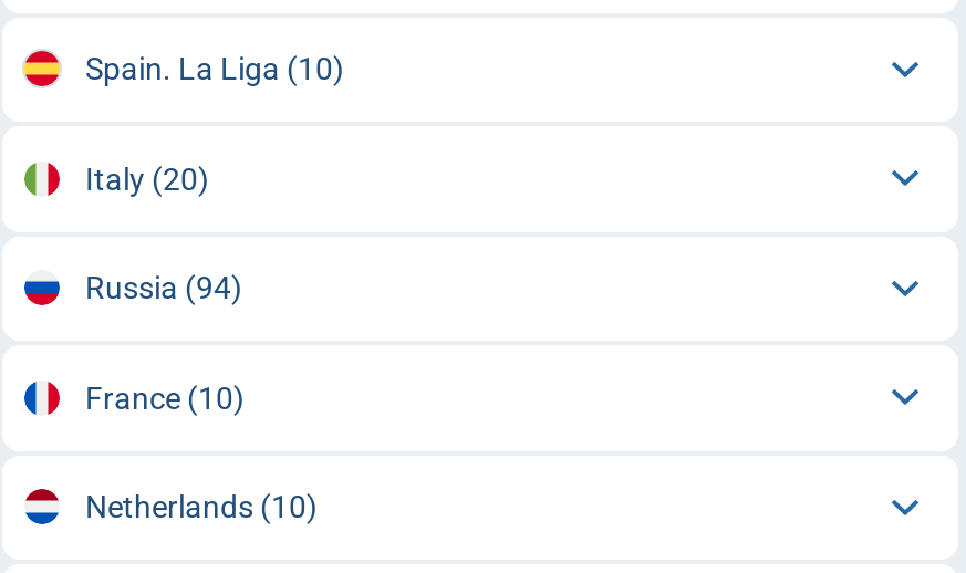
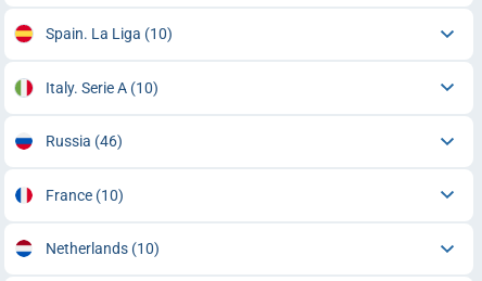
[85,161,209,196] Italy (20) -> [45,79,158,96] Italy. Serie A (10)
[85,270,242,306] Russia (94) -> [45,133,122,150] Russia (46)

